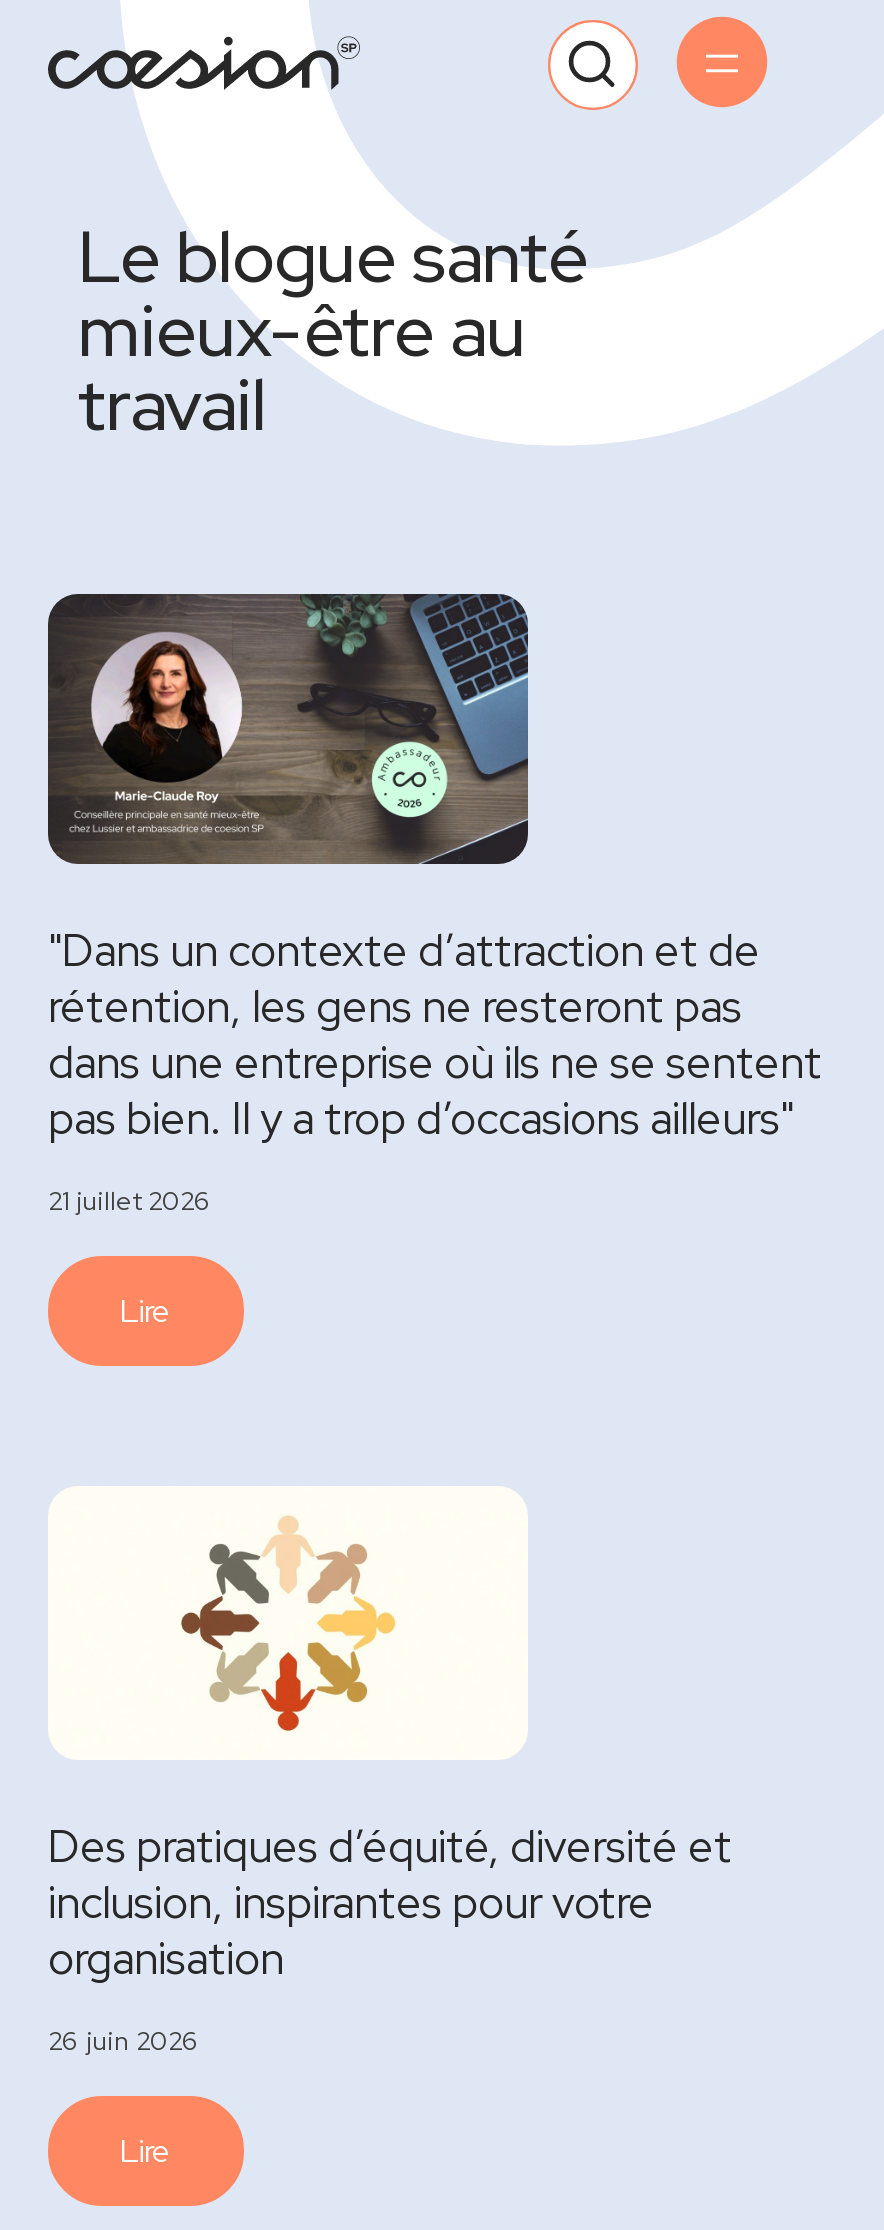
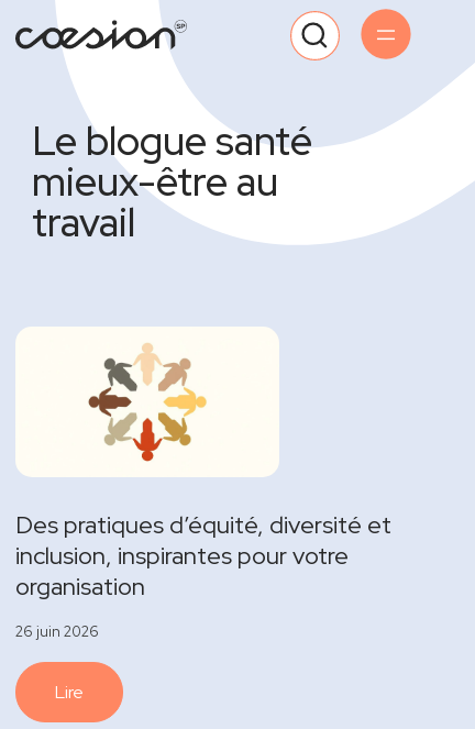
[46,592,822,1331] [image] | "Dans un contexte d’attraction et de | rétention, les gens ne resteront pas | dans une entreprise où ils ne se sentent | pas bien. Il y a trop d’occasions ailleurs" | 21 juillet 2026 | Lire -> none

